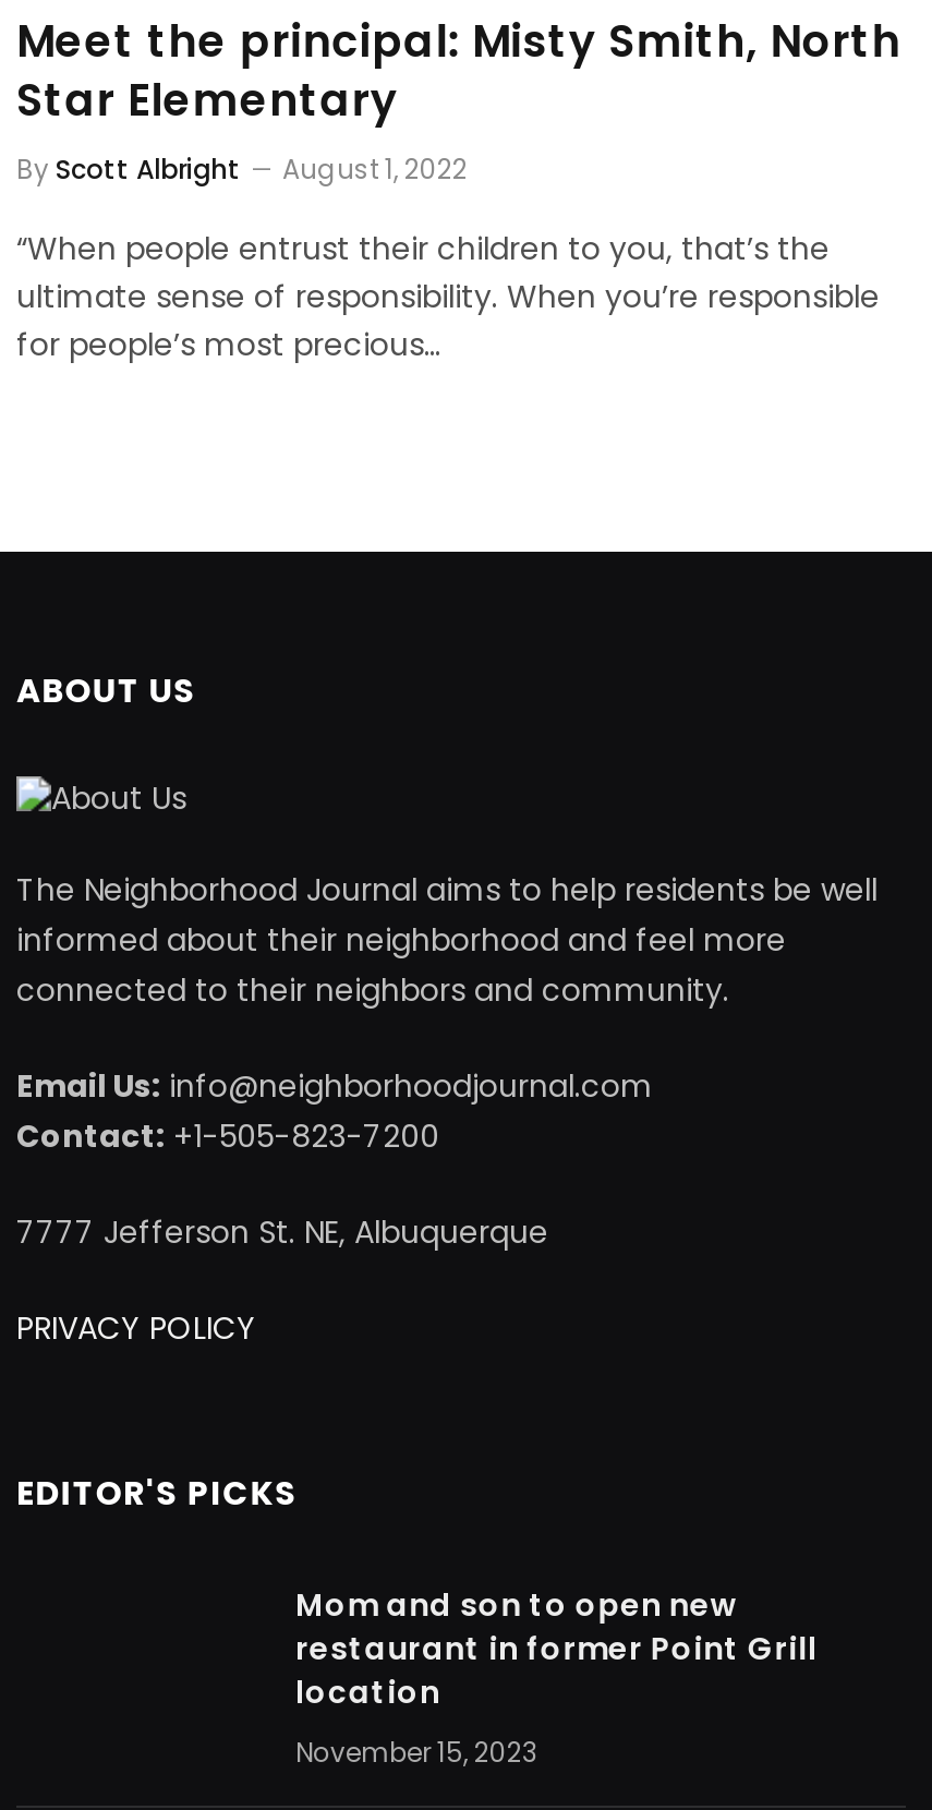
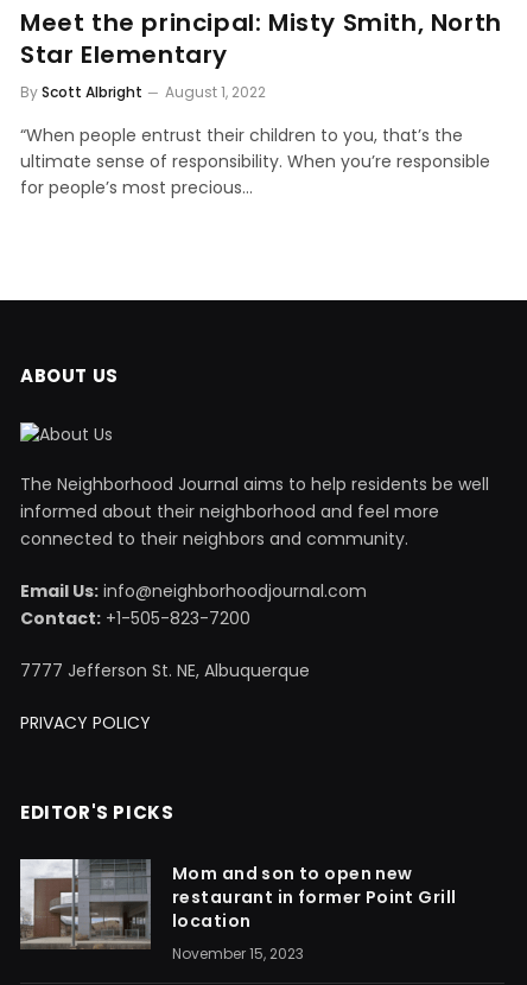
none -> [19,858,152,951] [image]

